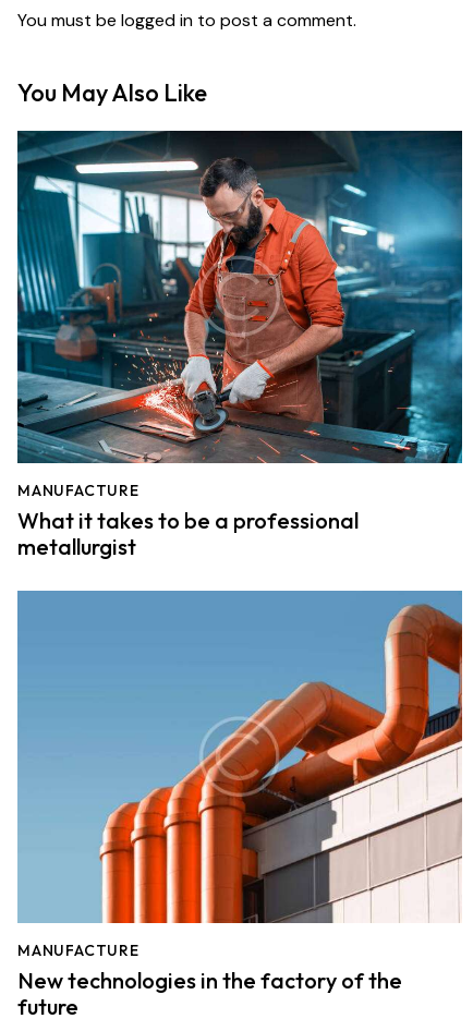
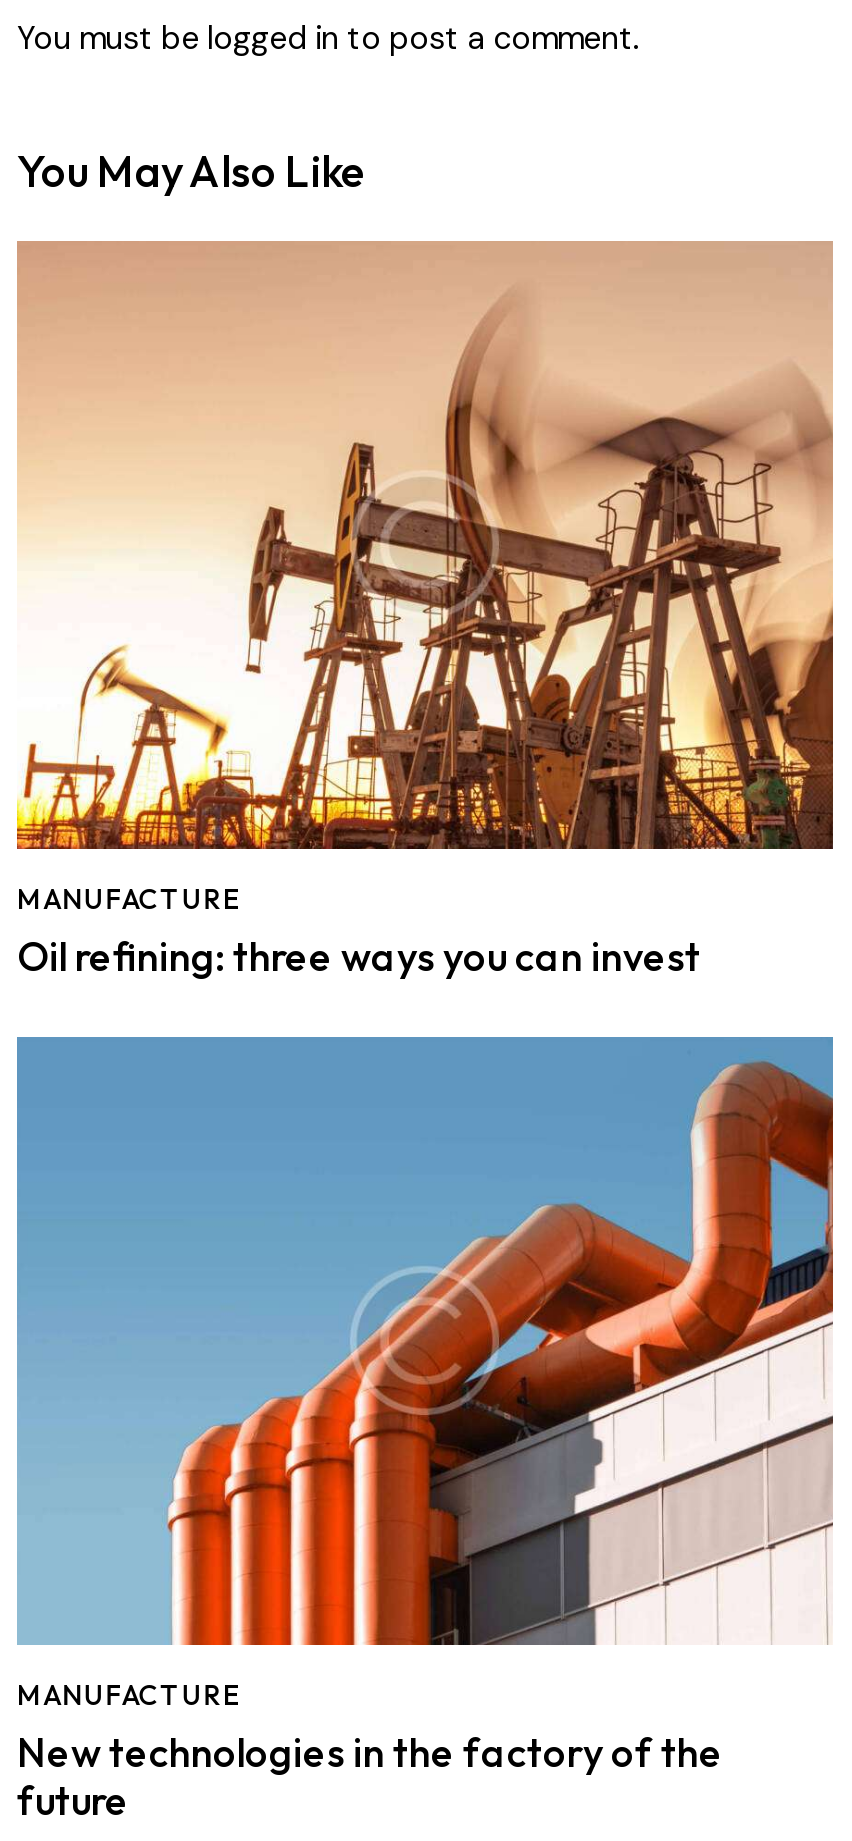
[16,130,463,560] [image] | What it takes to be a professional | metallurgist -> [15,240,835,980] [image] | Oil refining: three ways you can invest

